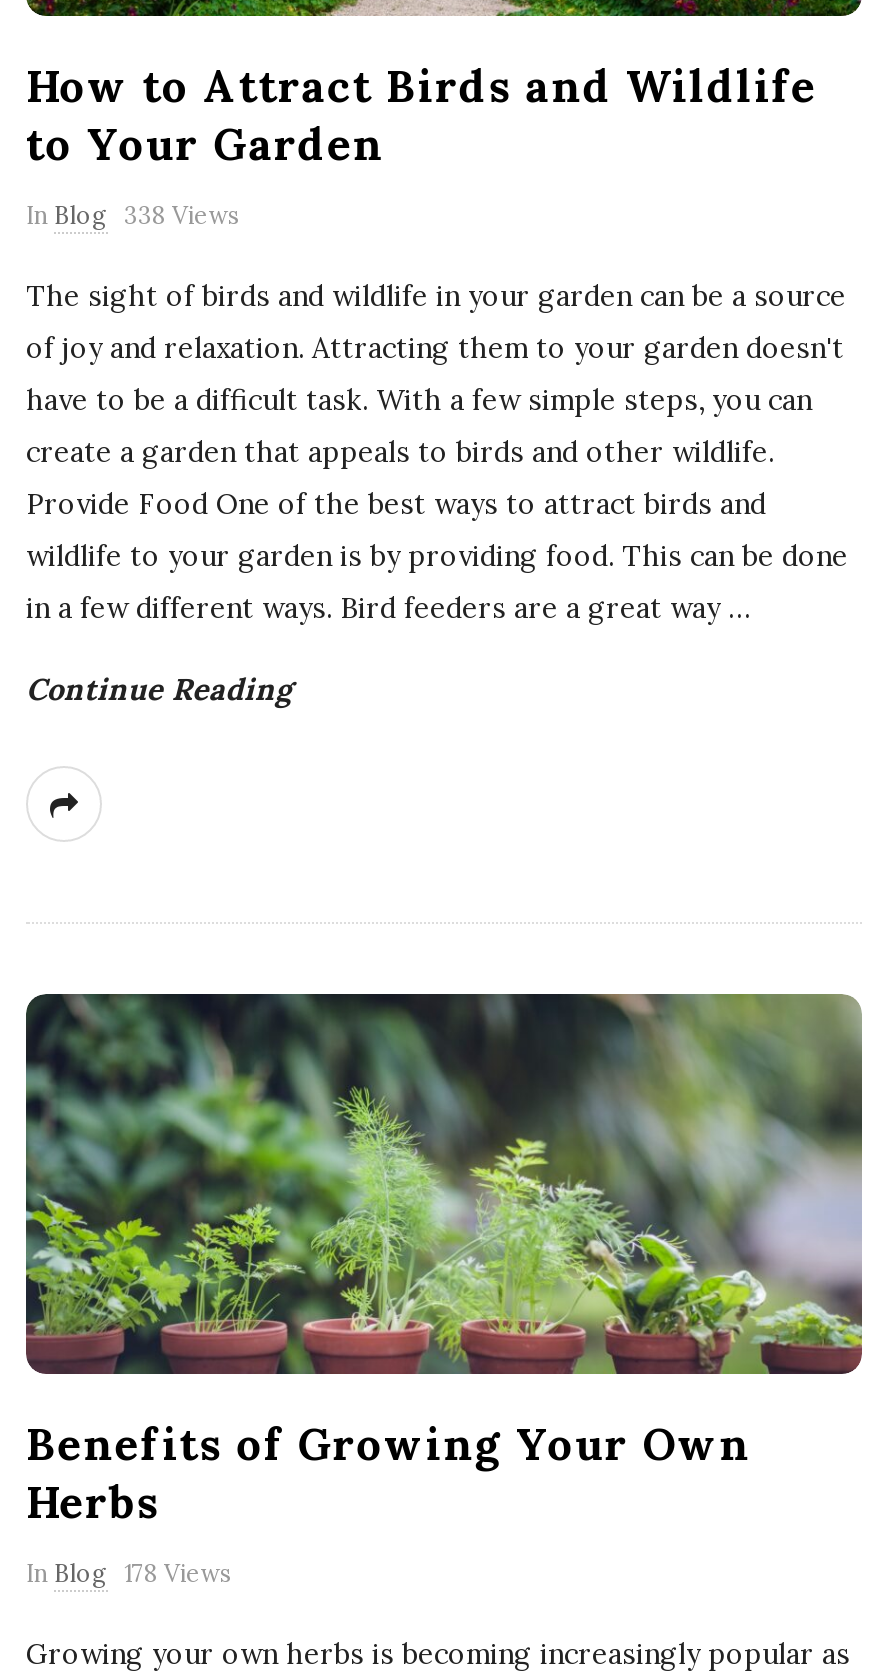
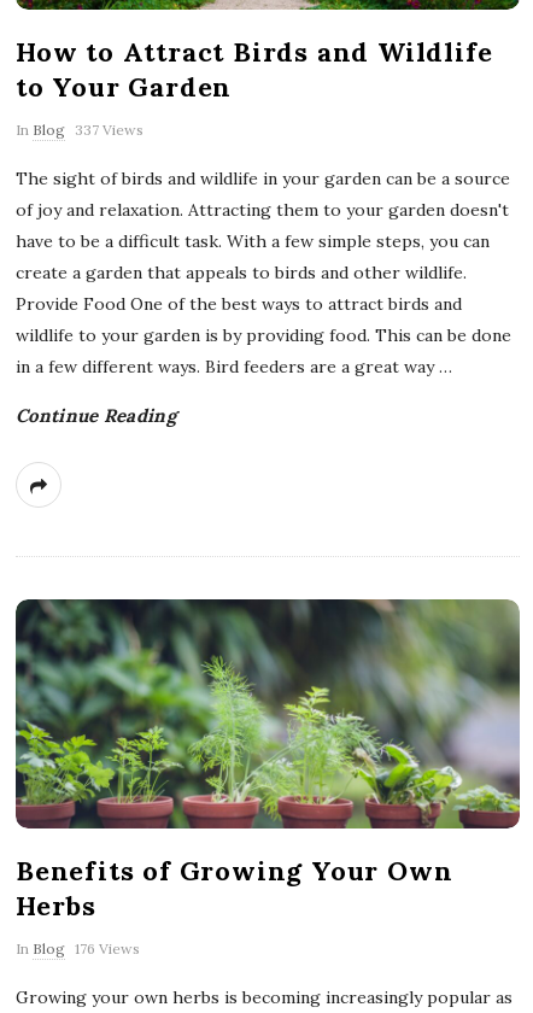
[26,200,240,230] In Blog 338 Views -> [16,121,143,139] In Blog 337 Views
[26,1558,232,1588] In Blog 178 Views -> [16,939,140,958] In Blog 176 Views

